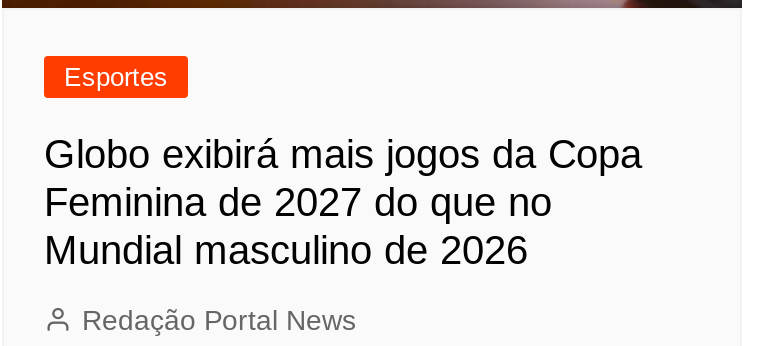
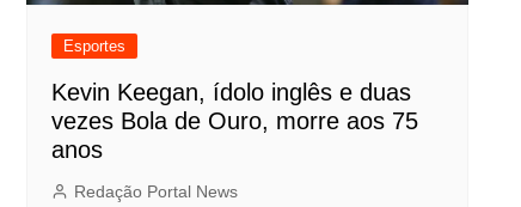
[44,132,642,272] Globo exibirá mais jogos da Copa | Feminina de 2027 do que no | Mundial masculino de 2026 -> [51,79,418,163] Kevin Keegan, ídolo inglês e duas | vezes Bola de Ouro, morre aos 75 | anos

